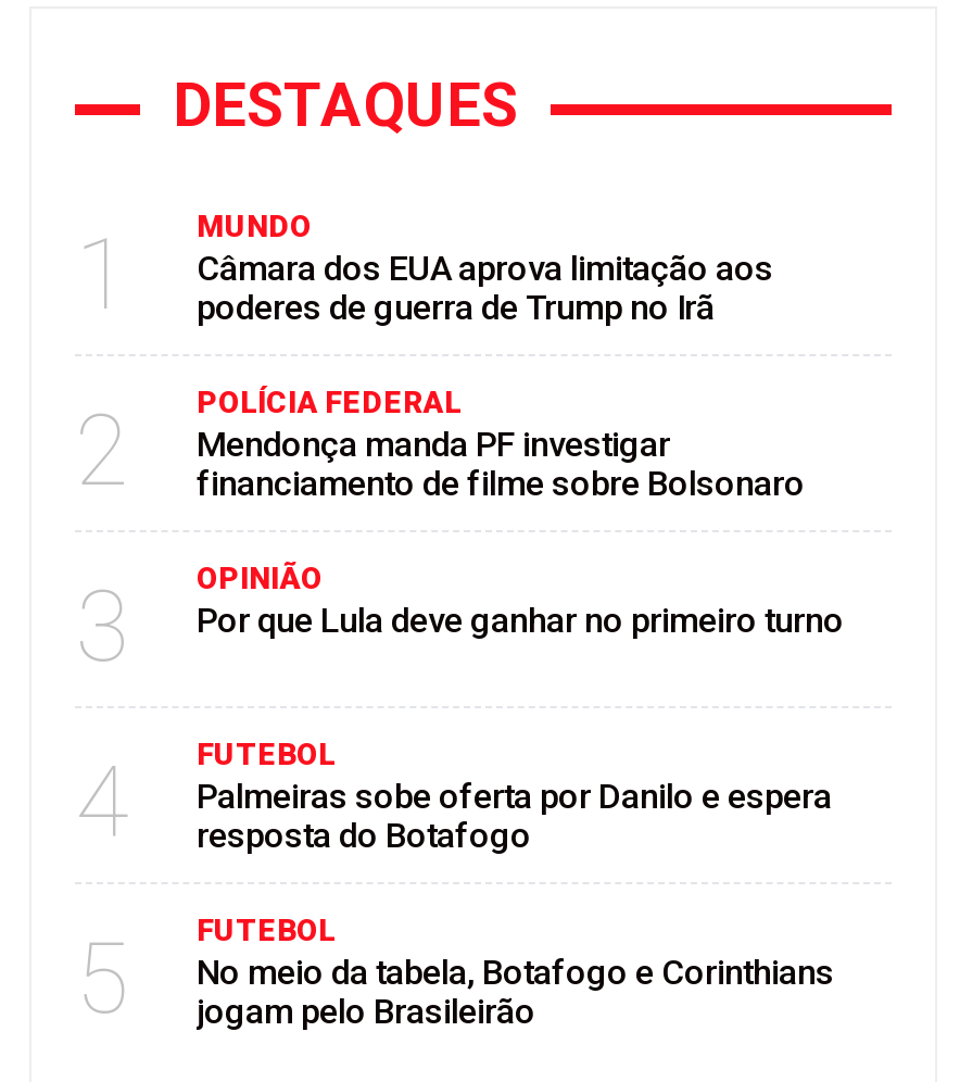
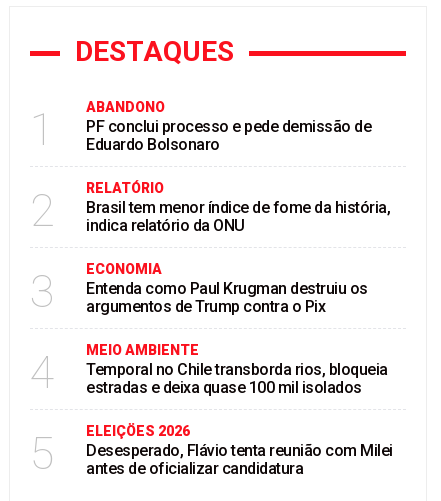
[197,209,773,328] MUNDO | Câmara dos EUA aprova limitação aos | poderes de guerra de Trump no Irã -> [86,99,371,154] ABANDONO | PF conclui processo e pede demissão de | Eduardo Bolsonaro
[197,385,805,504] POLÍCIA FEDERAL | Mendonça manda PF investigar | financiamento de filme sobre Bolsonaro -> [86,180,390,235] RELATÓRIO | Brasil tem menor índice de fome da história, | indica relatório da ONU
[197,561,844,641] OPINIÃO | Por que Lula deve ganhar no primeiro turno -> [86,261,367,316] ECONOMIA | Entenda como Paul Krugman destruiu os | argumentos de Trump contra o Pix
[197,737,832,856] FUTEBOL | Palmeiras sobe oferta por Danilo e espera | resposta do Botafogo -> [86,342,387,397] MEIO AMBIENTE | Temporal no Chile transborda rios, bloqueia | estradas e deixa quase 100 mil isolados
[197,913,834,1032] FUTEBOL | No meio da tabela, Botafogo e Corinthians | jogam pelo Brasileirão -> [86,423,392,478] ELEIÇÖES 2026 | Desesperado, Flávio tenta reunião com Milei | antes de oficializar candidatura

